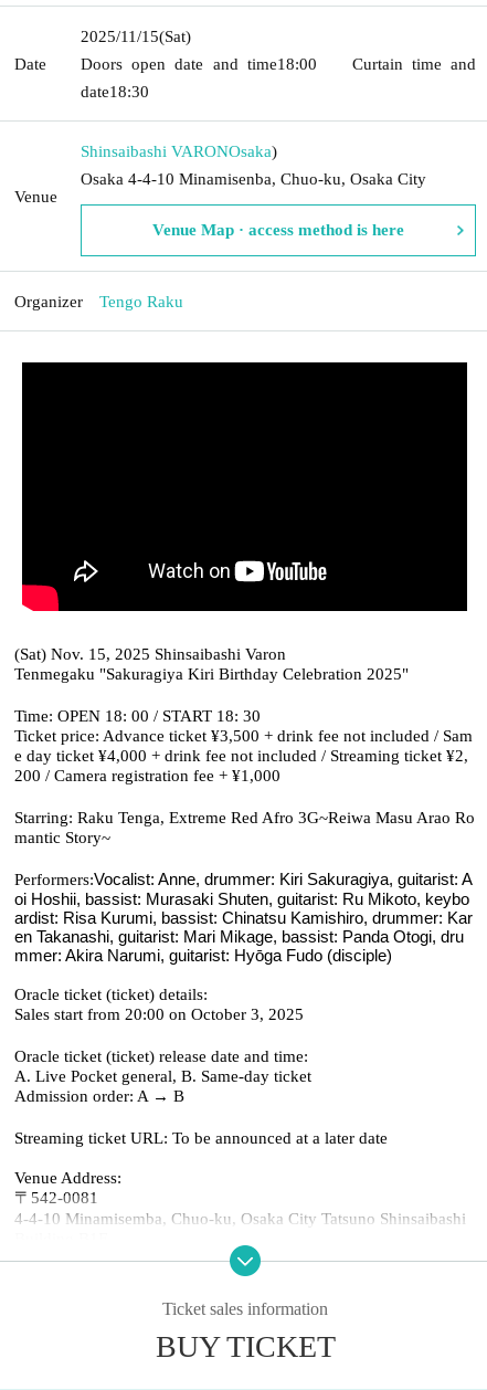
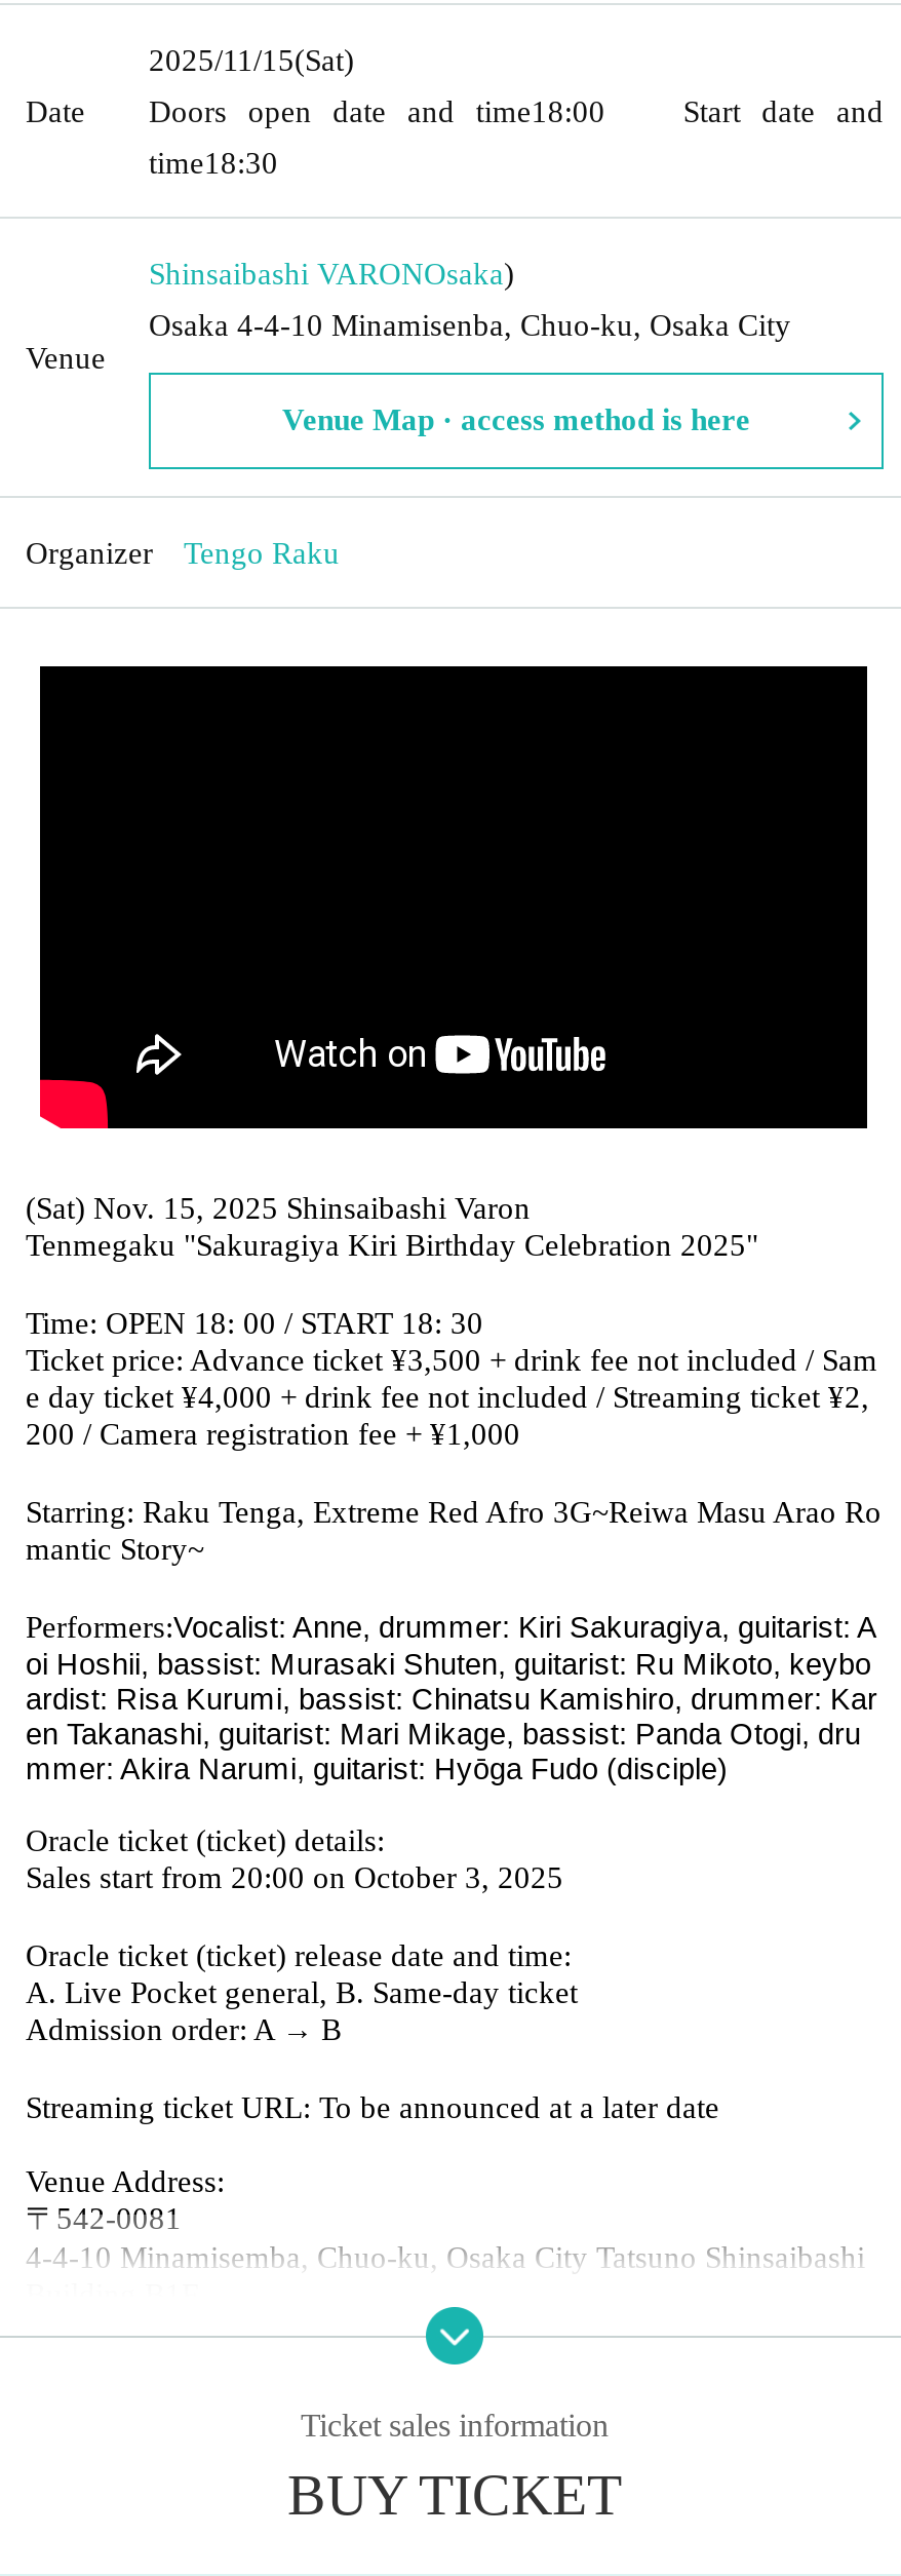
[81,55,476,72] Doors open date and time18:00 Curtain time and -> [149,94,884,127] Doors open date and time18:00 Start date and
[81,82,149,100] date18:30 -> [149,146,278,179] time18:30

